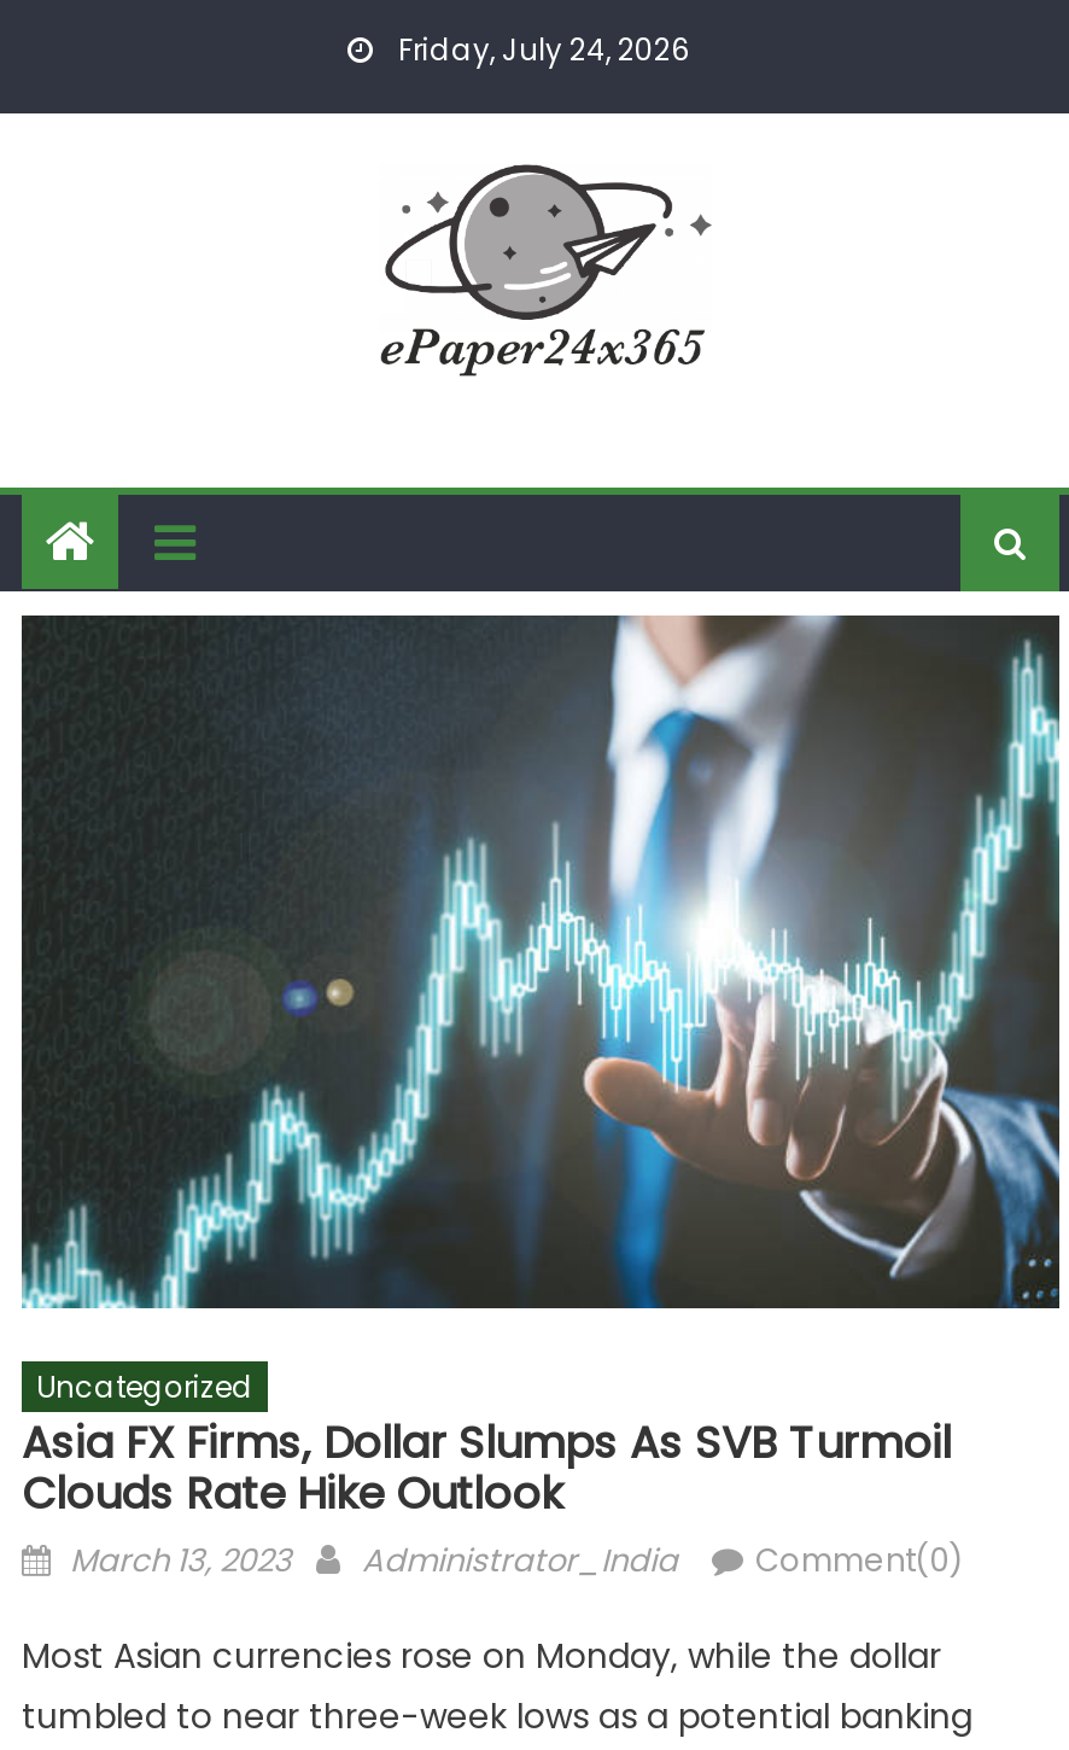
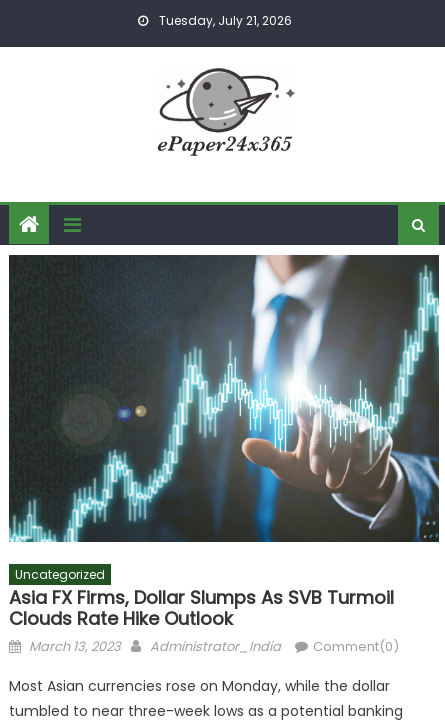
[391,29,690,70] Friday, July 24, 2026 -> [156,12,292,29] Tuesday, July 21, 2026

